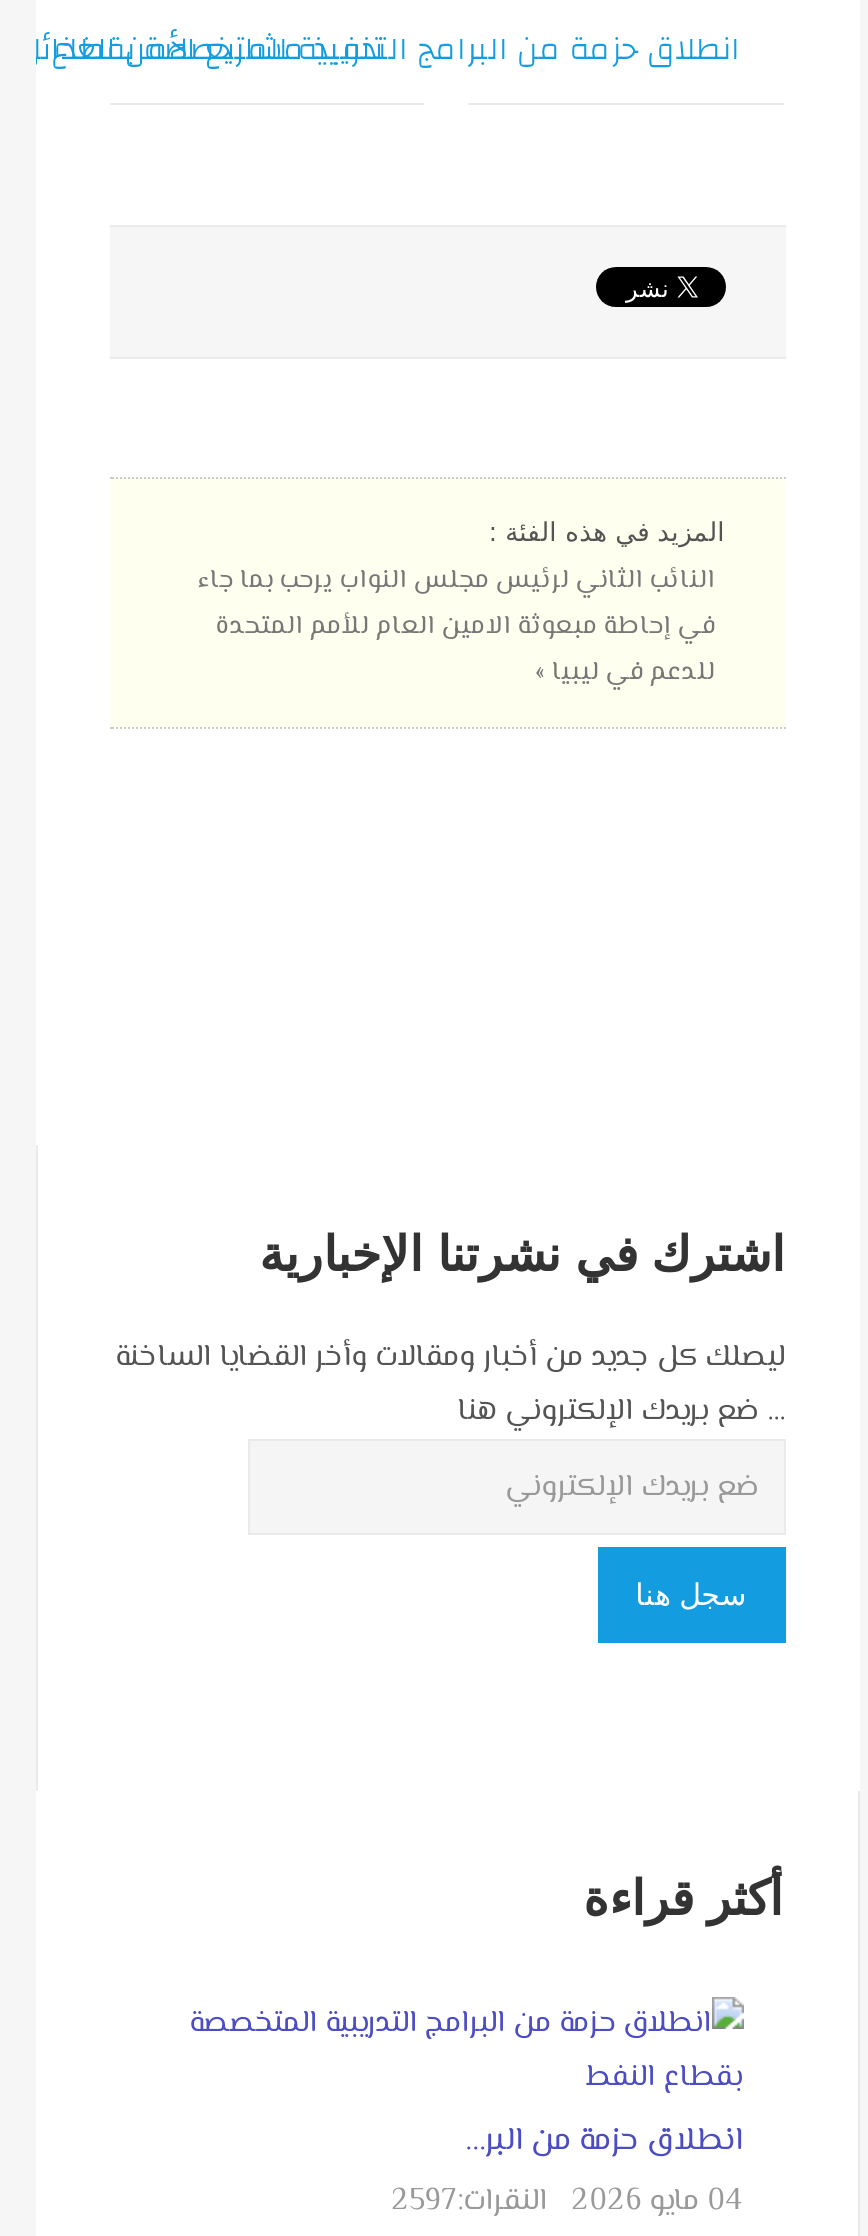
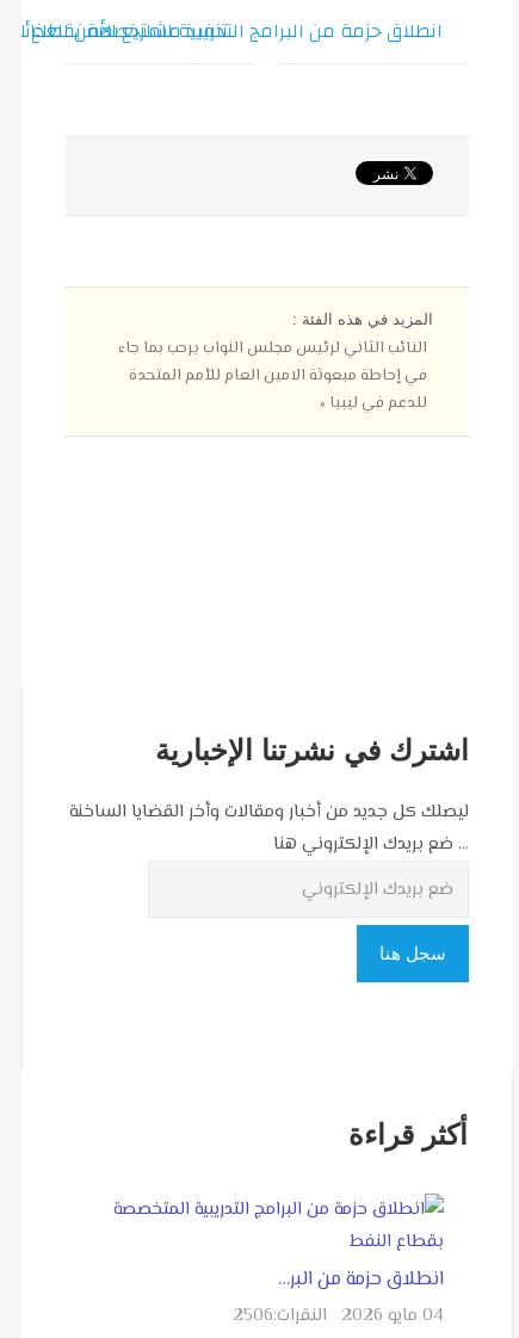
[391,2178,547,2224] النقرات:2597 -> [232,1302,326,1329] النقرات:2506

